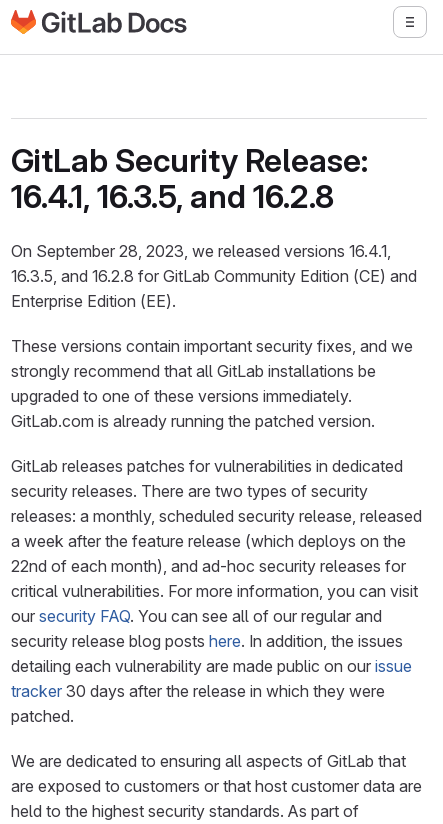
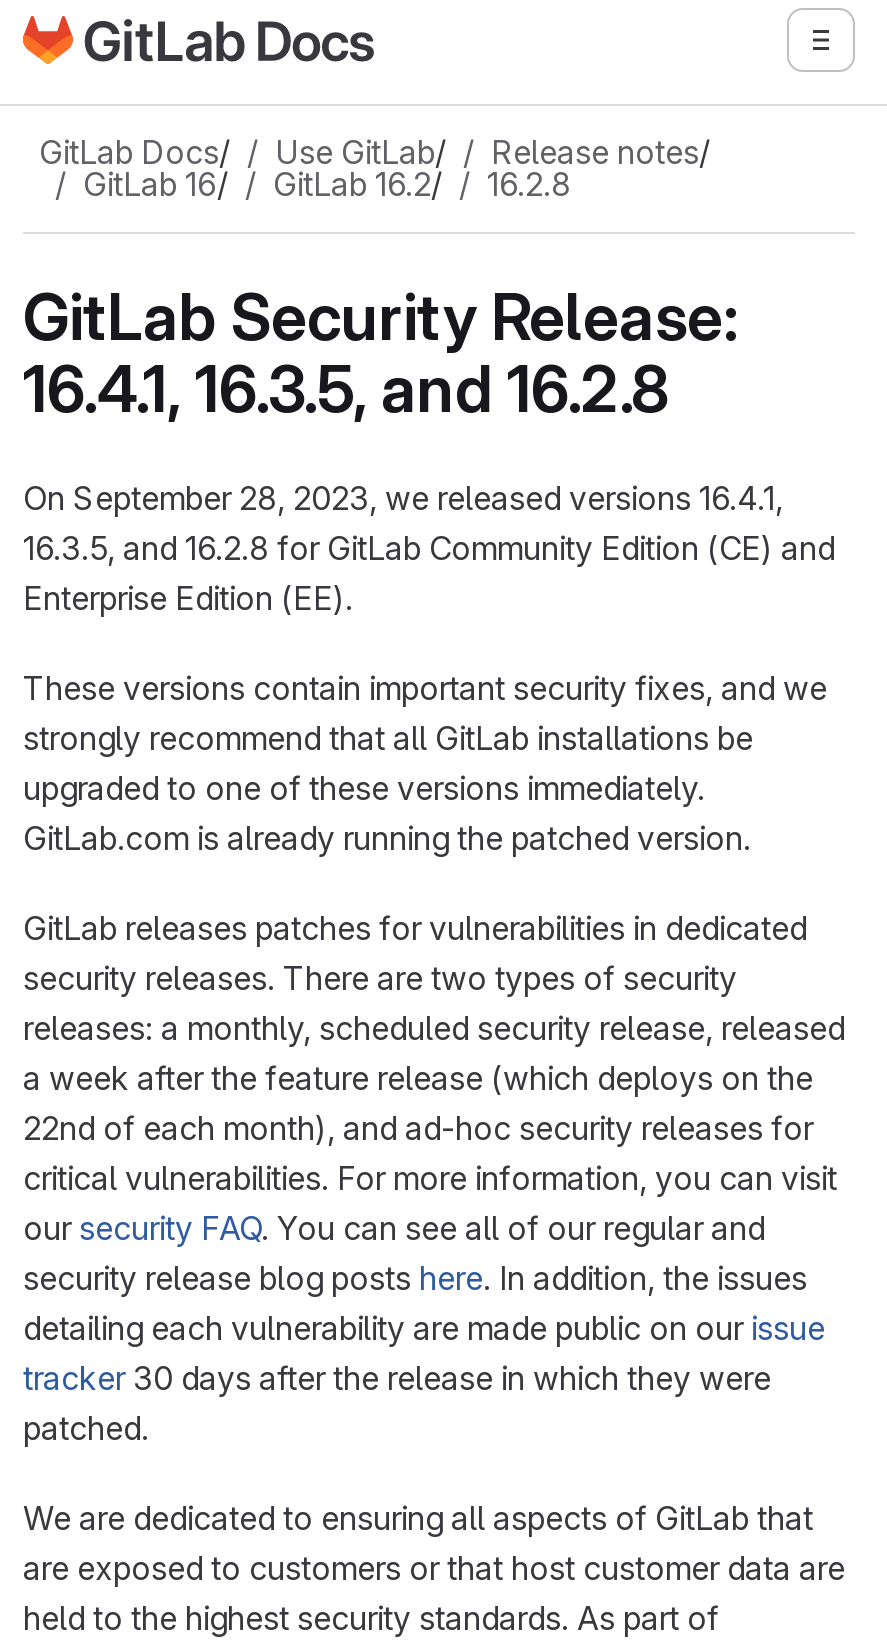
none -> [39,132,711,204] GitLab Docs/ | Use GitLab/ | Release notes/ | GitLab 16/ | GitLab 16.2/ | 16.2.8

